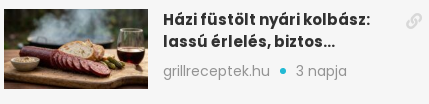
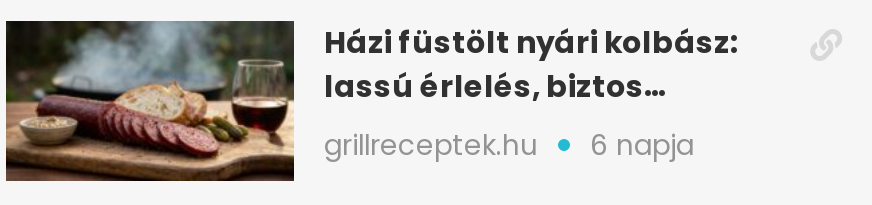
[296,61,347,81] 3 napja -> [590,124,694,164] 6 napja

